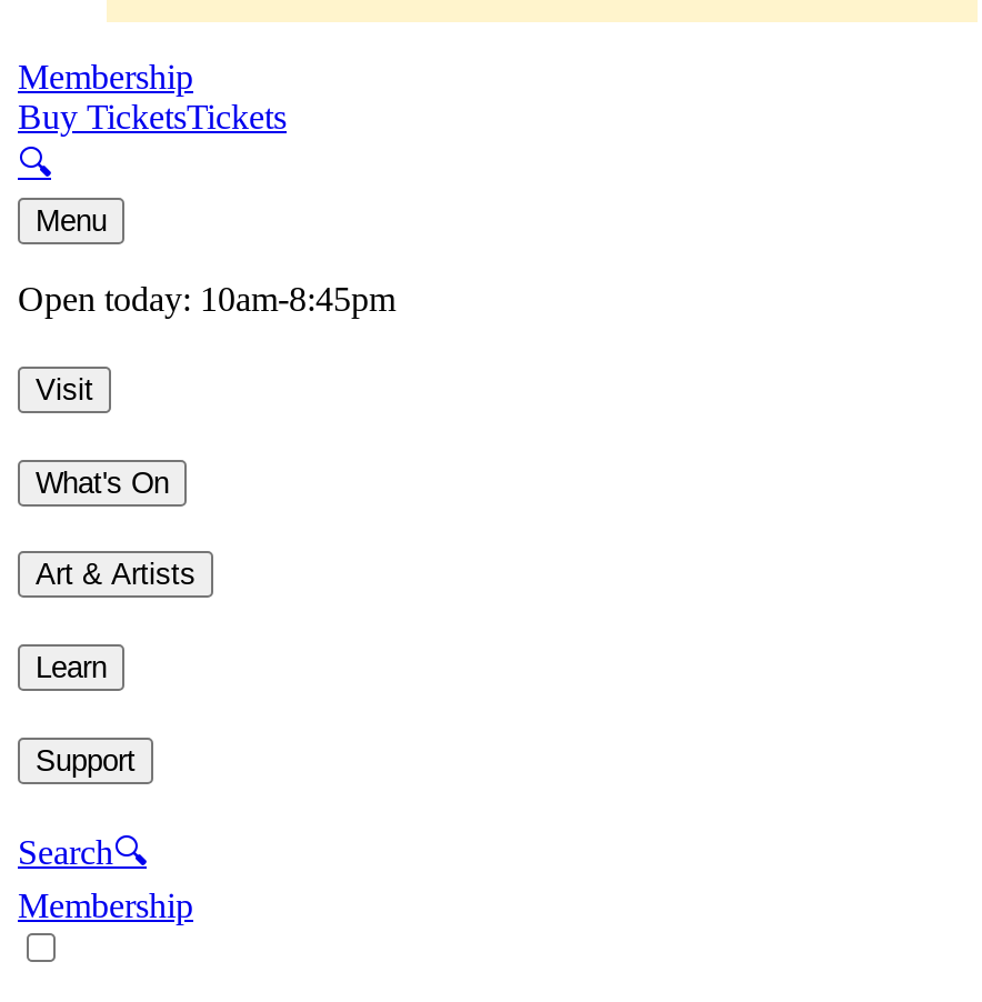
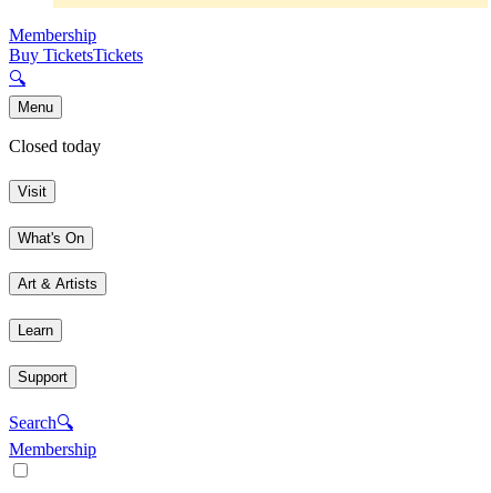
[18,281,395,318] Open today: 10am-8:45pm -> [9,137,101,156] Closed today

